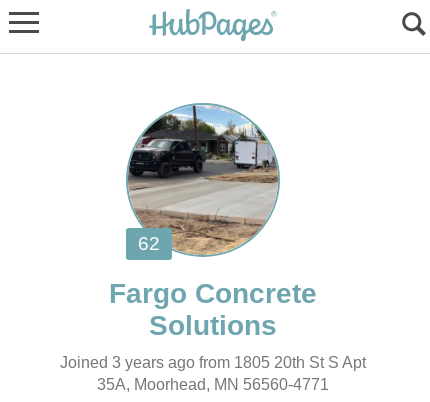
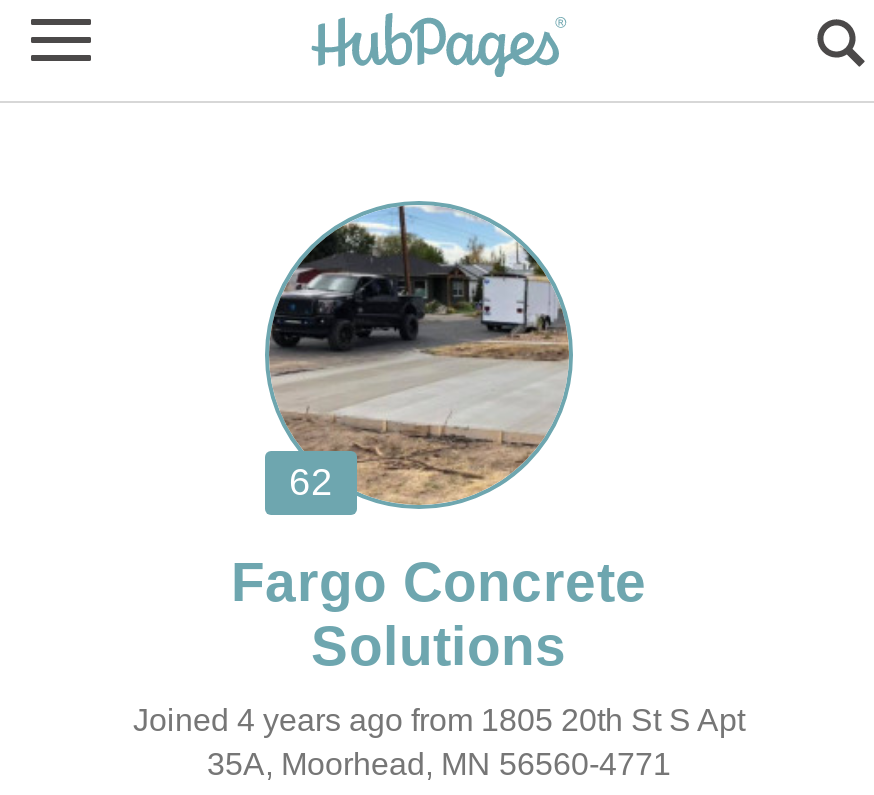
[60,354,366,371] Joined 3 years ago from 1805 20th St S Apt -> [133,703,745,737] Joined 4 years ago from 1805 20th St S Apt

